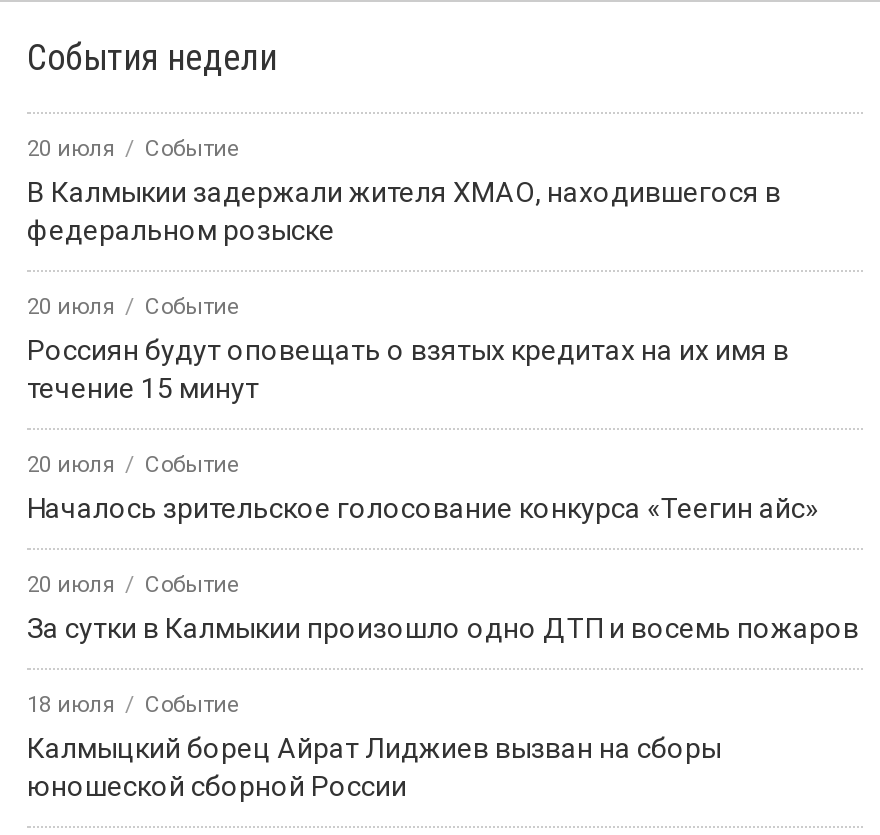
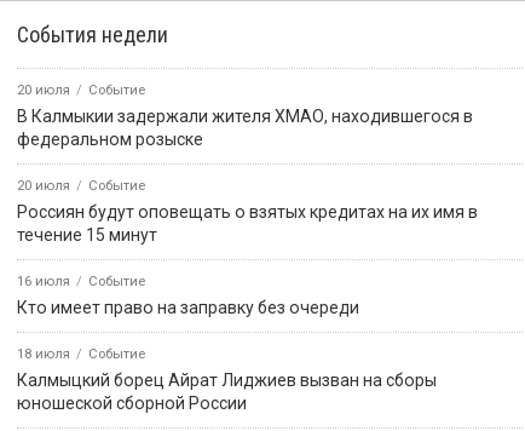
[27,453,239,479] 20 июля Событие -> [17,274,145,290] 16 июля Событие
[27,493,859,645] Началось зрительское голосование конкурса «Теегин айс» | 20 июля | Событие | За сутки в Калмыкии произошло одно ДТП и восемь пожаров -> [17,298,359,318] Кто имеет право на заправку без очереди

